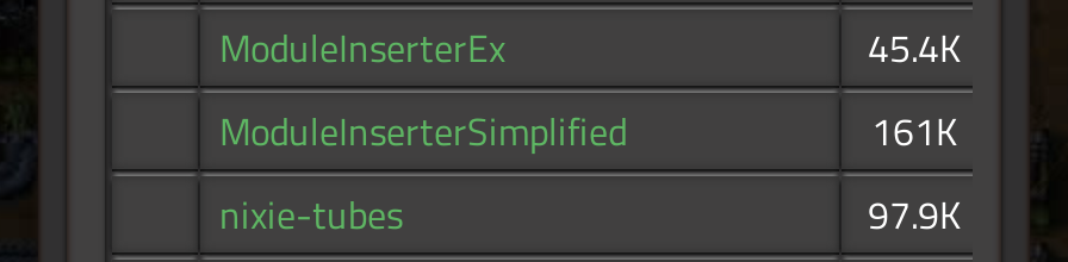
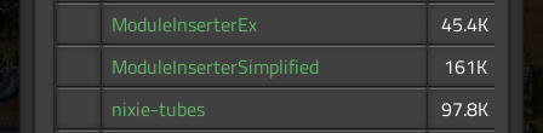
[868,187,961,244] 97.9K -> [441,95,488,124] 97.8K

